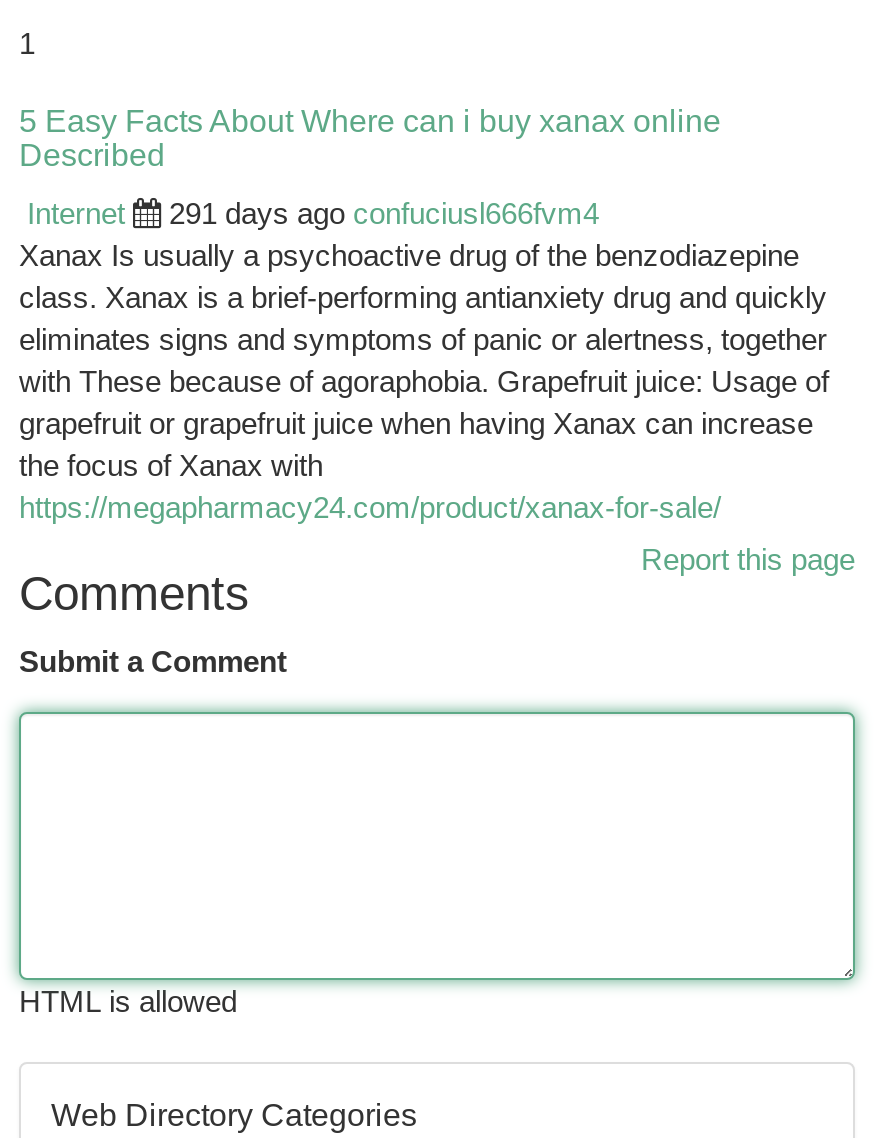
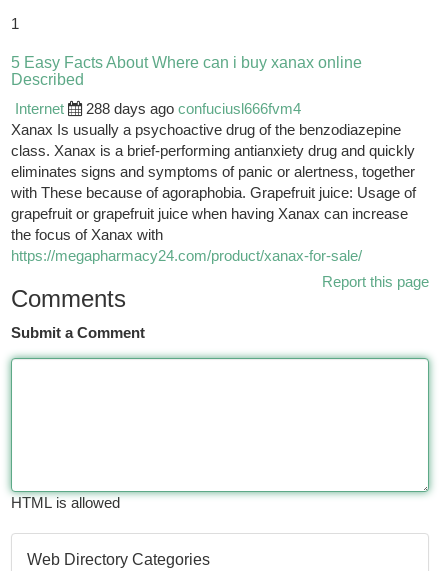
[169,196,599,230] 291 days ago confuciusl666fvm4 -> [86,100,301,117] 288 days ago confuciusl666fvm4

